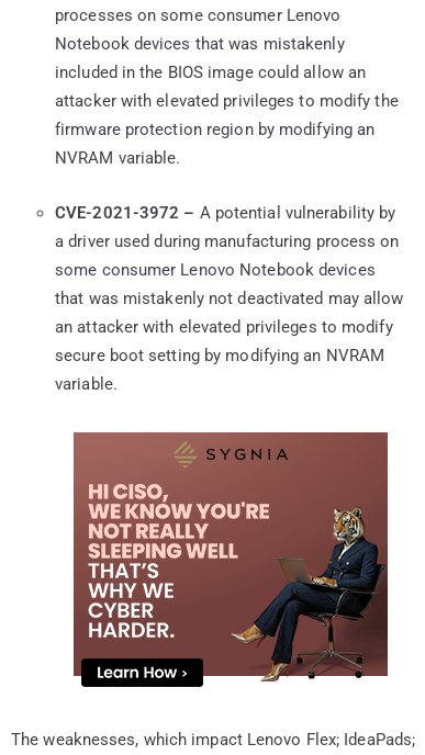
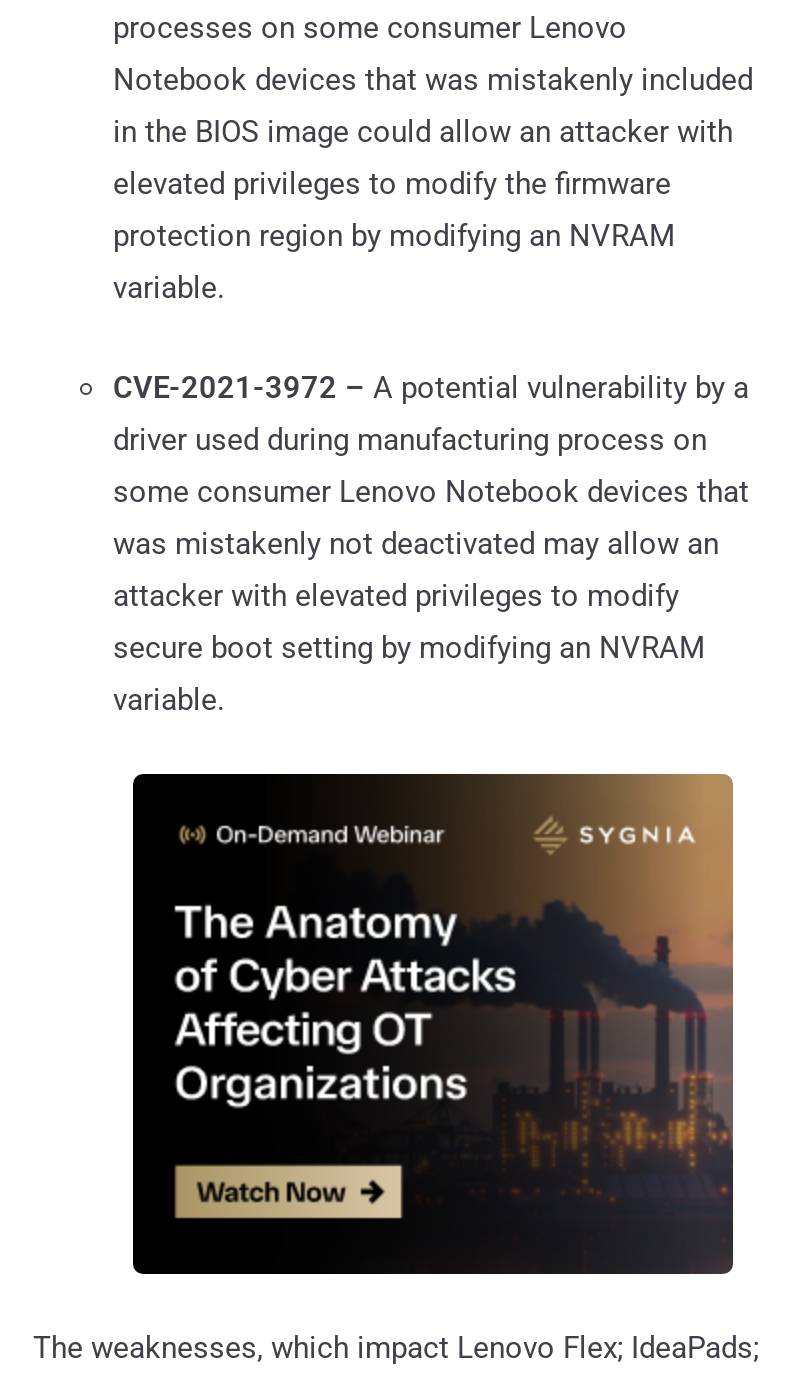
[66,425,395,699] [image] -> [131,772,735,1276] [image]

